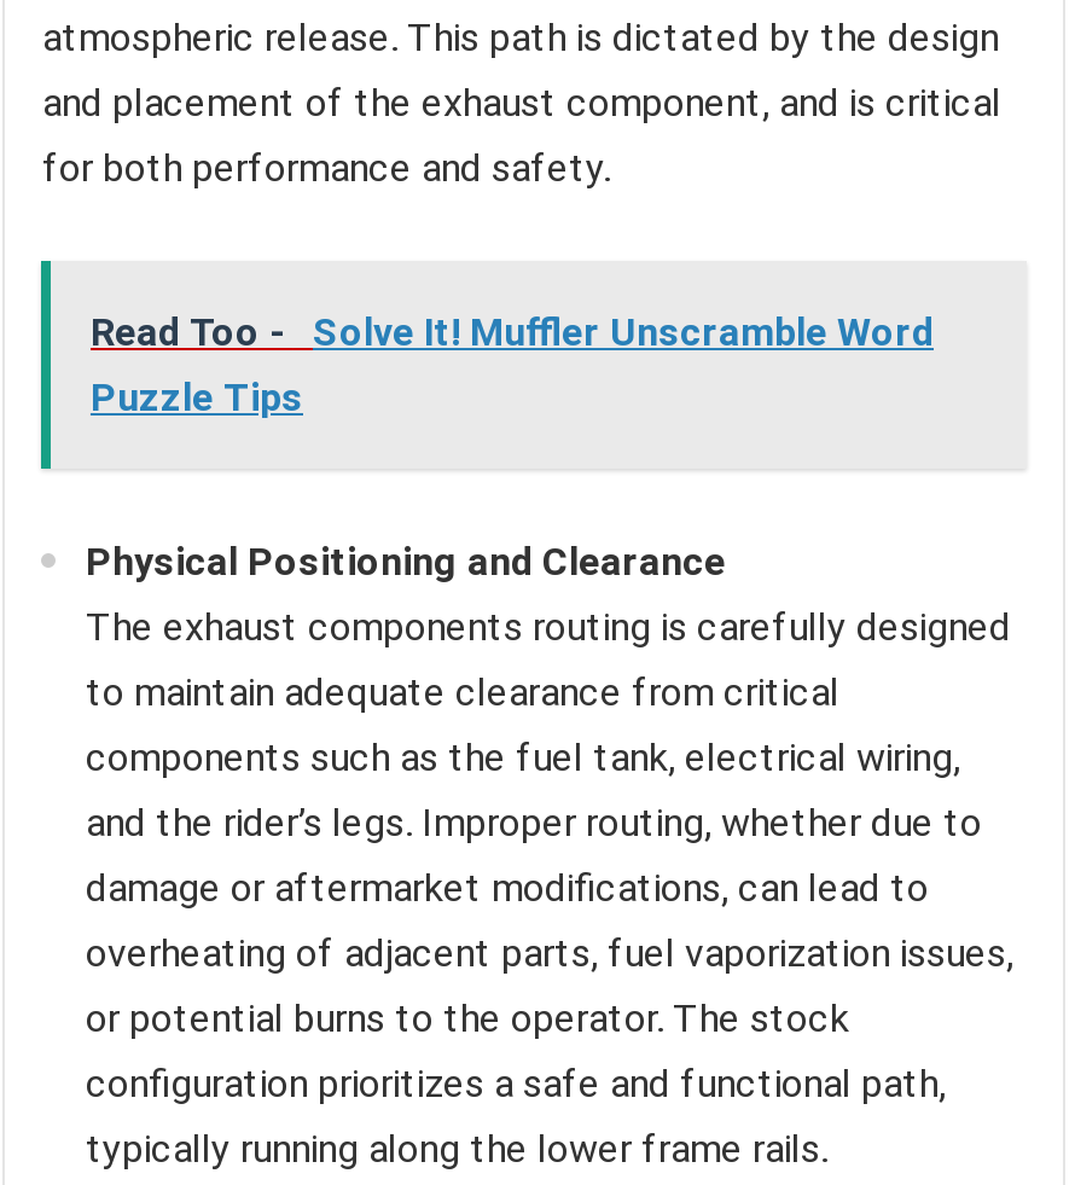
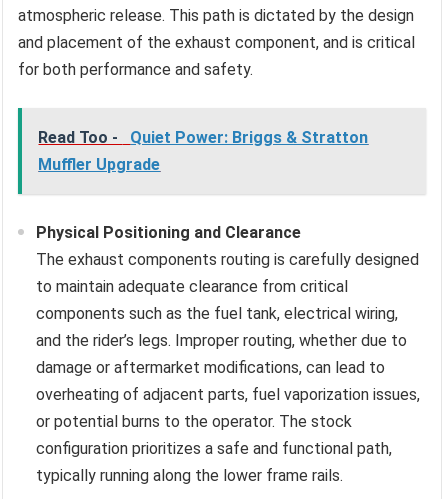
[91,309,934,420] Read Too - Solve It! Muffler Unscramble Word | Puzzle Tips -> [38,128,368,174] Read Too - Quiet Power: Briggs & Stratton | Muffler Upgrade

